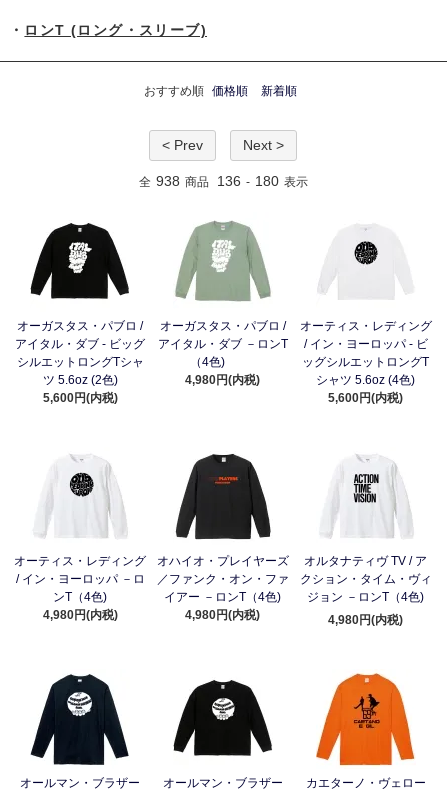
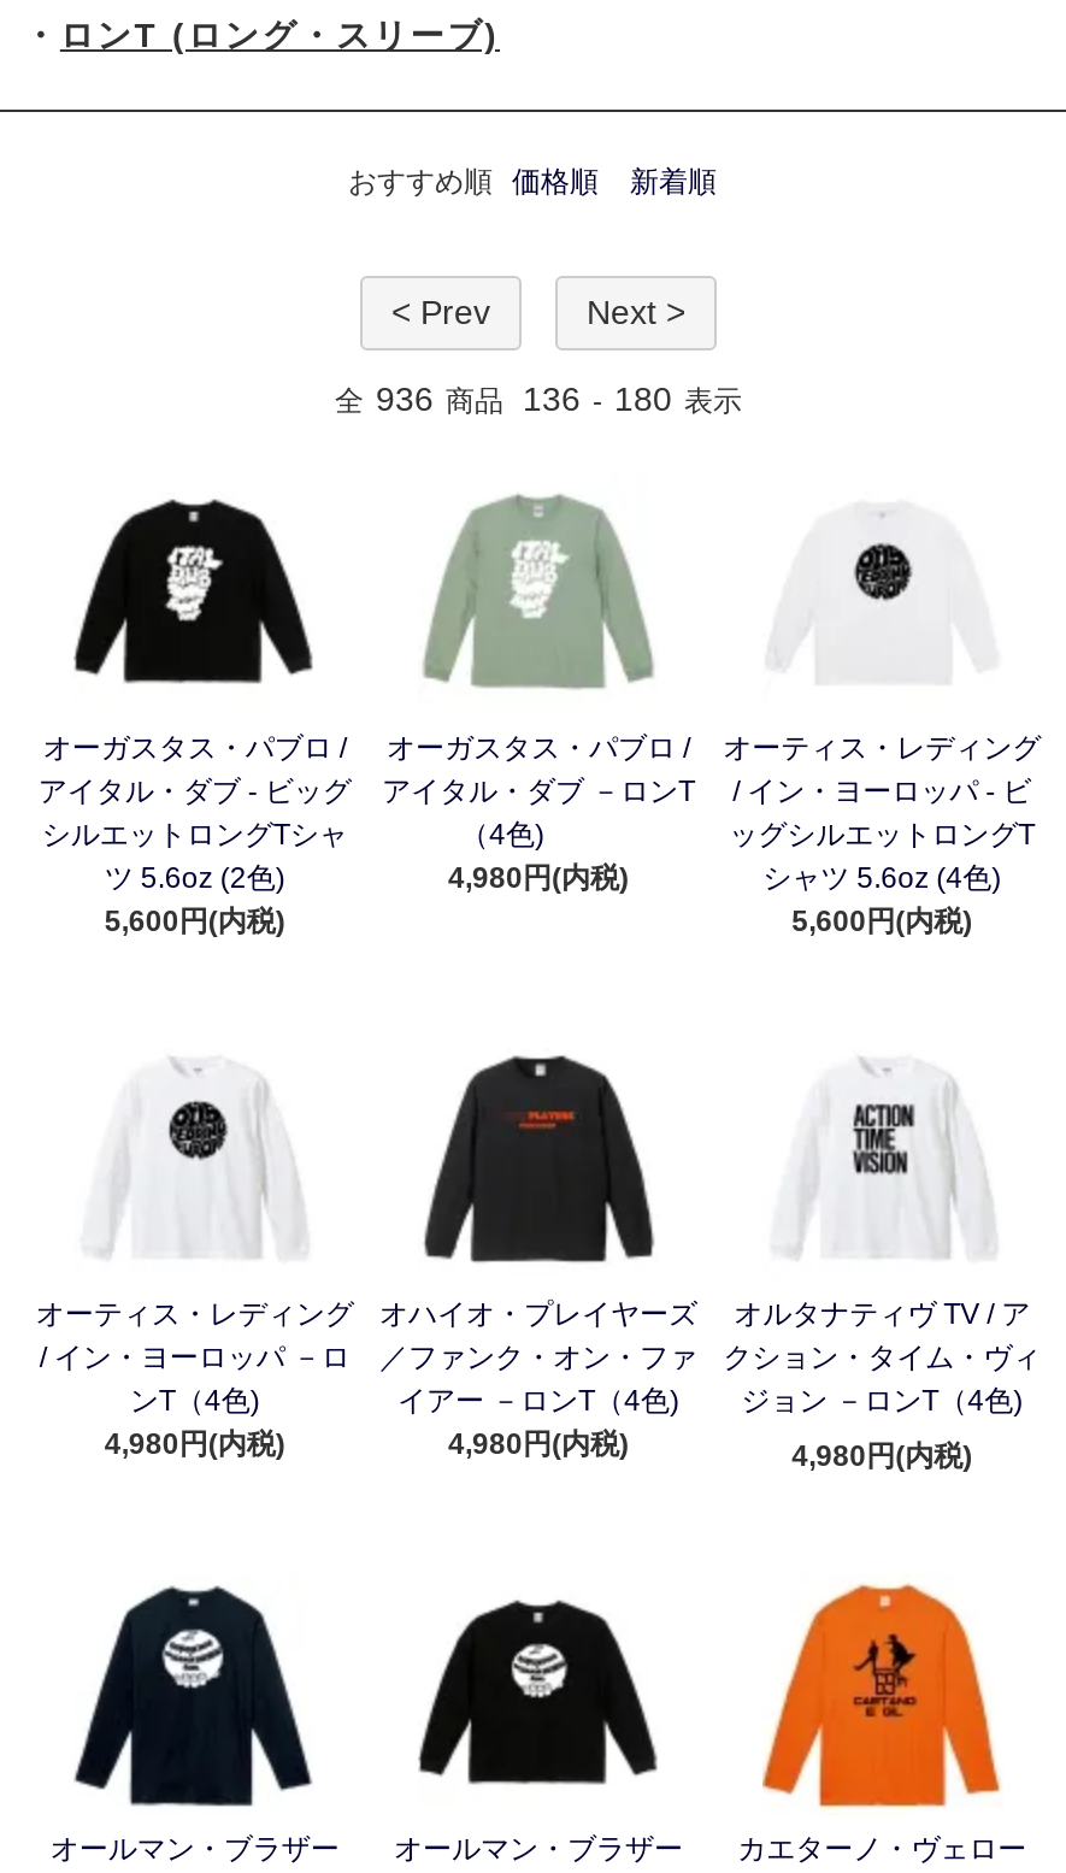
[138,173,307,189] 全 938 商品 136 - 180 表示 -> [335,380,742,418] 全 936 商品 136 - 180 表示

